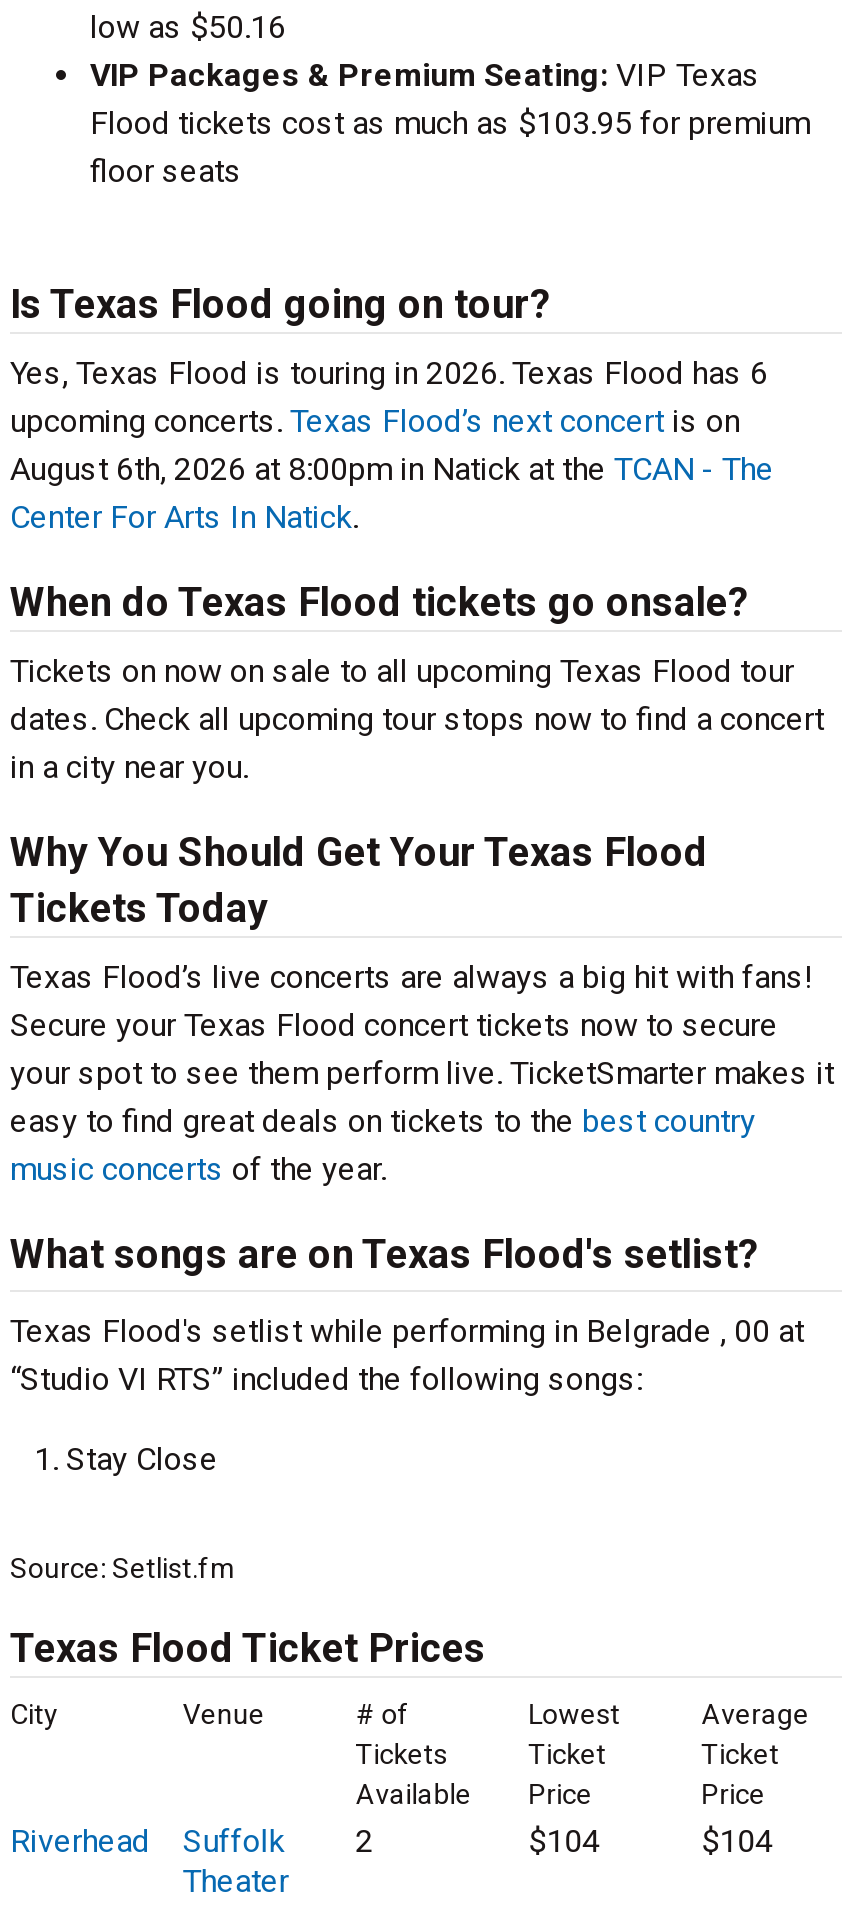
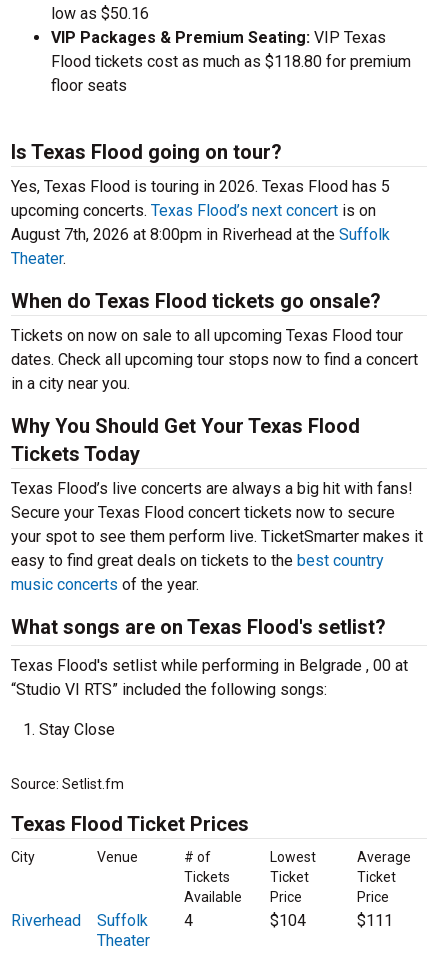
[90,104,810,142] Flood tickets cost as much as $103.95 for premium -> [51,52,411,71] Flood tickets cost as much as $118.80 for premium
[10,354,768,392] Yes, Texas Flood is touring in 2026. Texas Flood has 6 -> [11,177,390,196] Yes, Texas Flood is touring in 2026. Texas Flood has 5
[10,450,774,536] August 6th, 2026 at 8:00pm in Natick at the TCAN - The | Center For Arts In Natick. -> [11,225,390,268] August 7th, 2026 at 8:00pm in Riverhead at the Suffolk | Theater.
[10,1822,374,1860] Riverhead Suffolk 2 -> [11,911,193,930] Riverhead Suffolk 4
[701,1822,773,1860] $104 -> [357,911,393,930] $111

